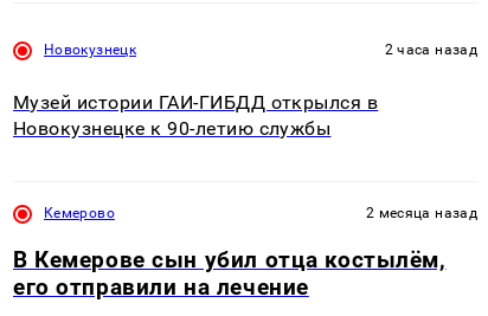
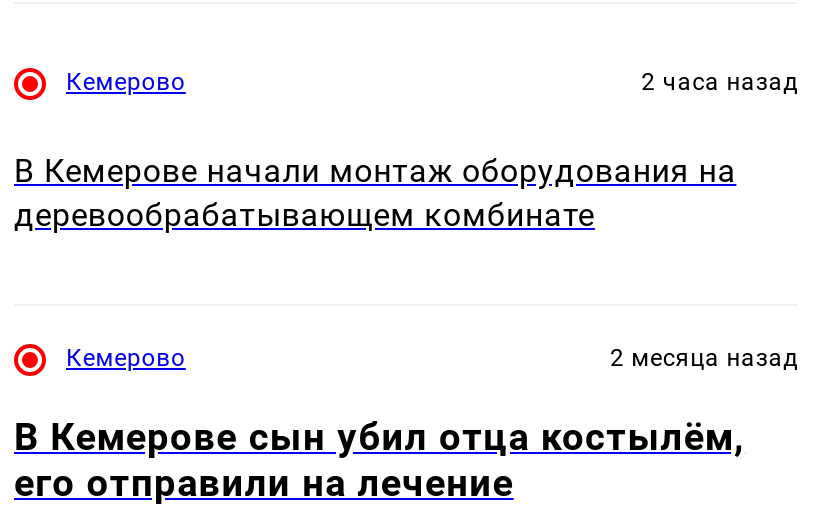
[44,41,136,58] Новокузнецк -> [66,67,186,95] Кемерово
[13,91,378,140] Музей истории ГАИ-ГИБДД открылся в | Новокузнецке к 90-летию службы -> [14,152,736,234] В Кемерове начали монтаж оборудования на | деревообрабатывающем комбинате

